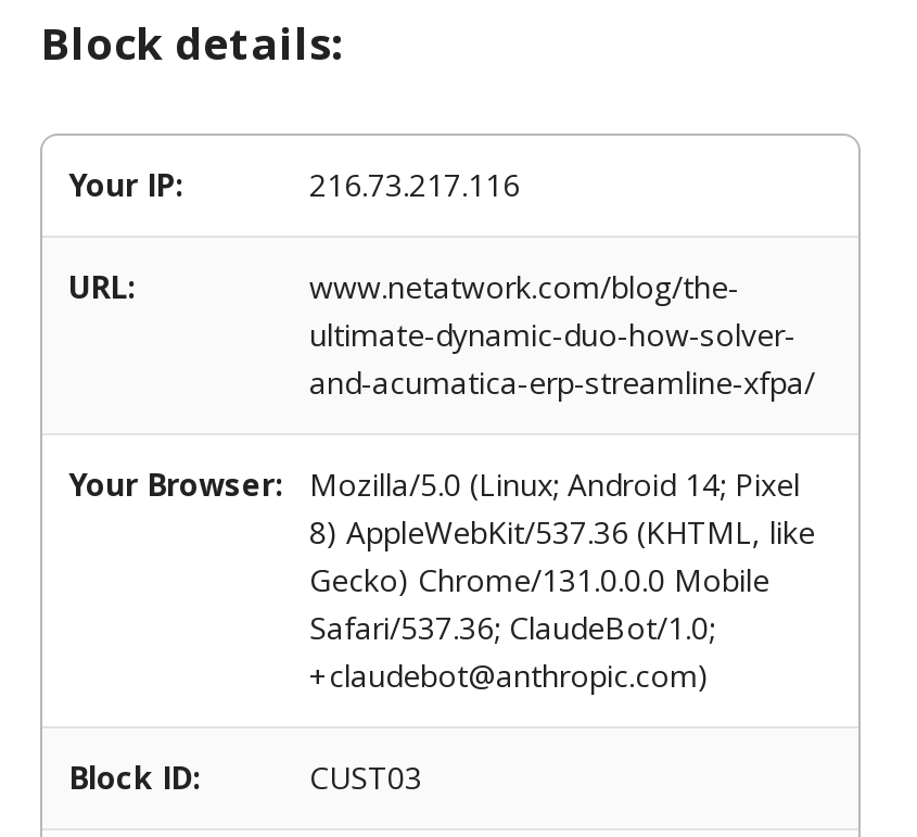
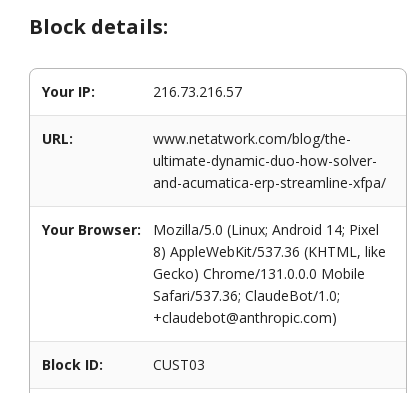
[309,164,520,205] 216.73.217.116 -> [153,82,242,101] 216.73.216.57

